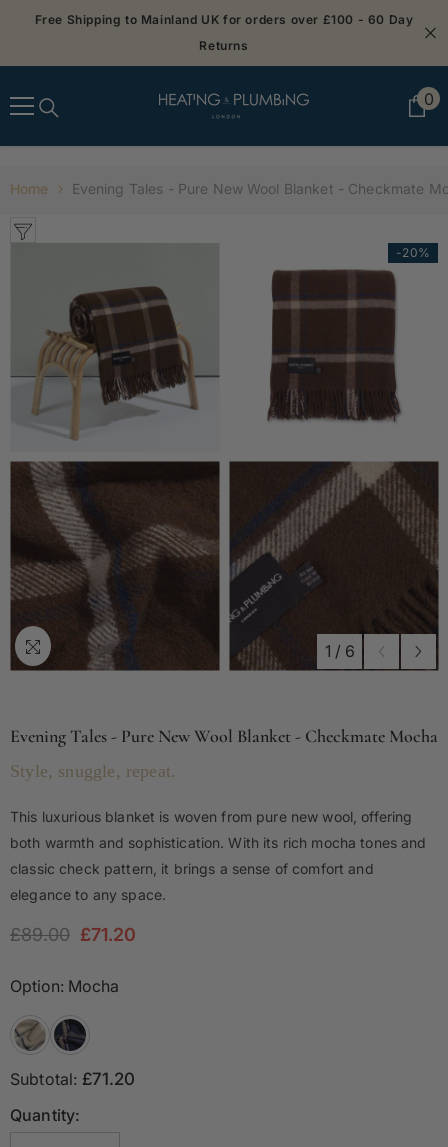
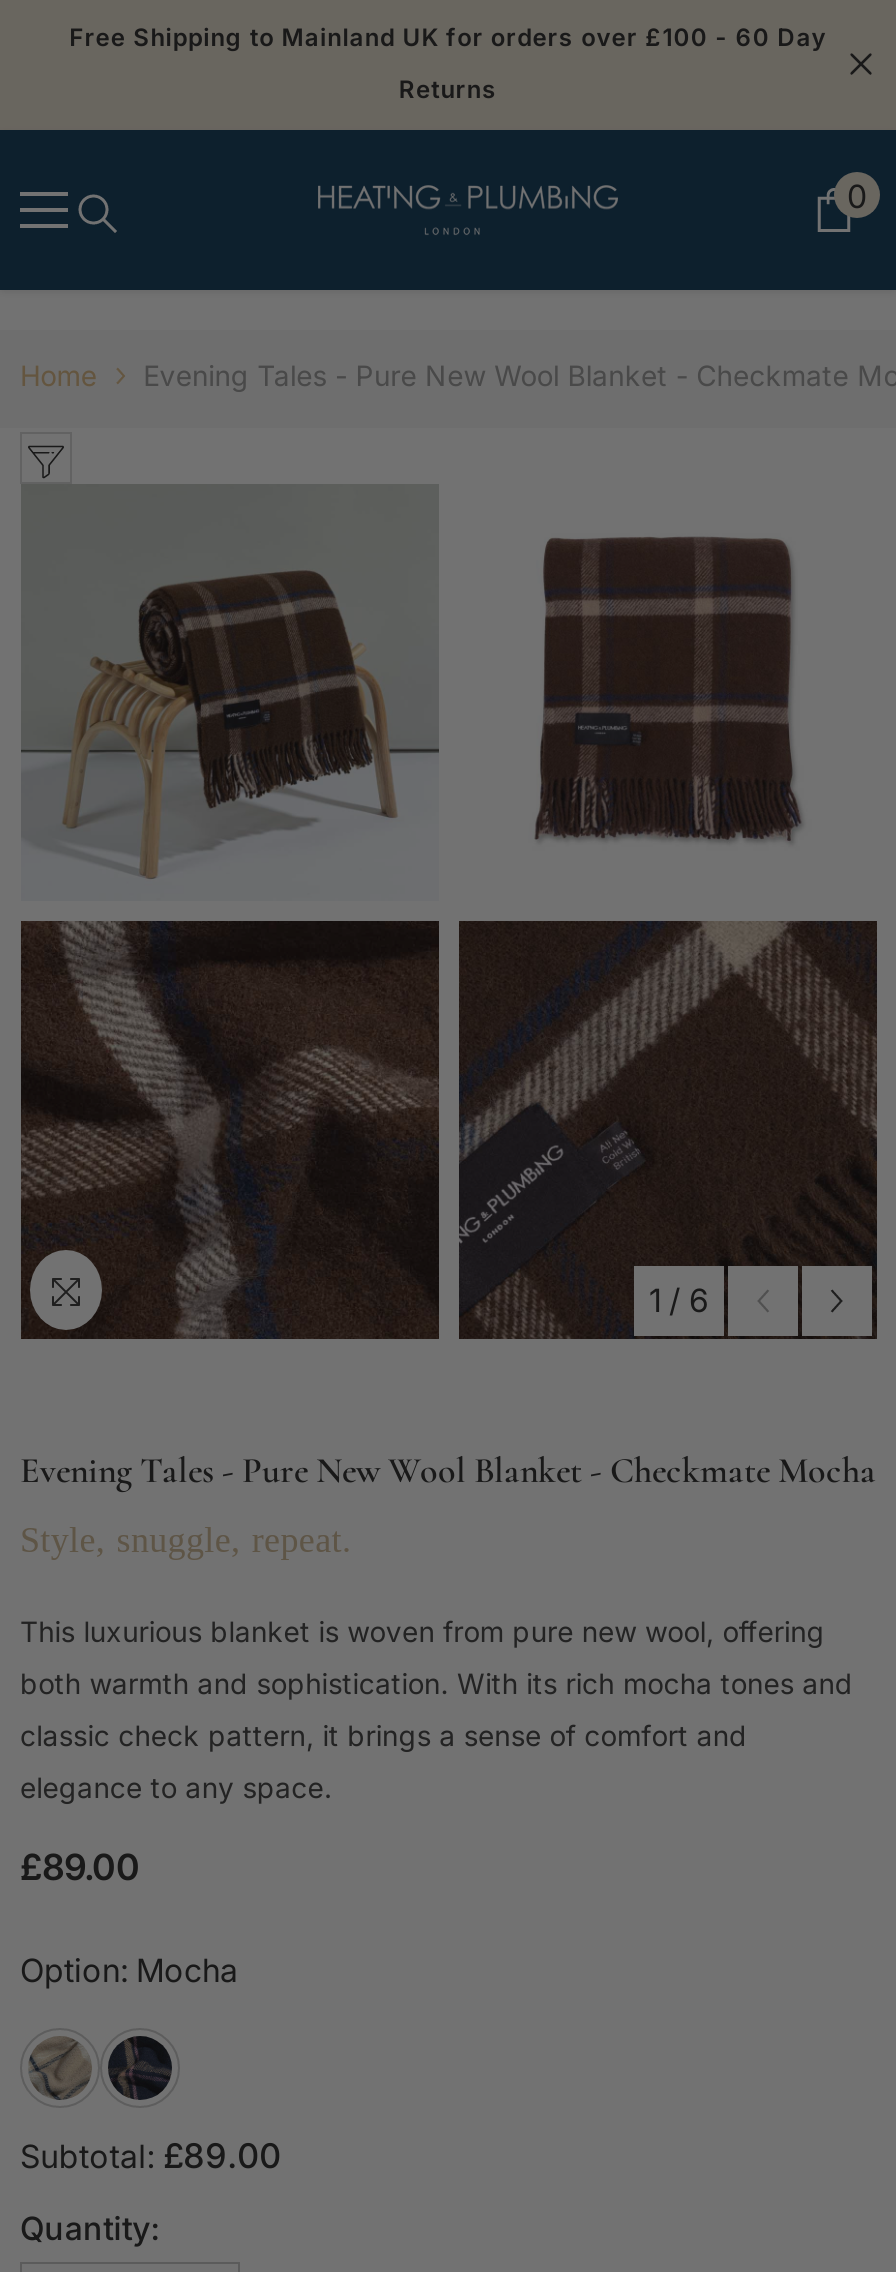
[396,245,430,260] -20% -> none
[10,924,136,945] £89.00 £71.20 -> [20,1847,140,1889] £89.00
[10,1069,135,1089] Subtotal: £71.20 -> [20,2135,281,2175] Subtotal: £89.00

